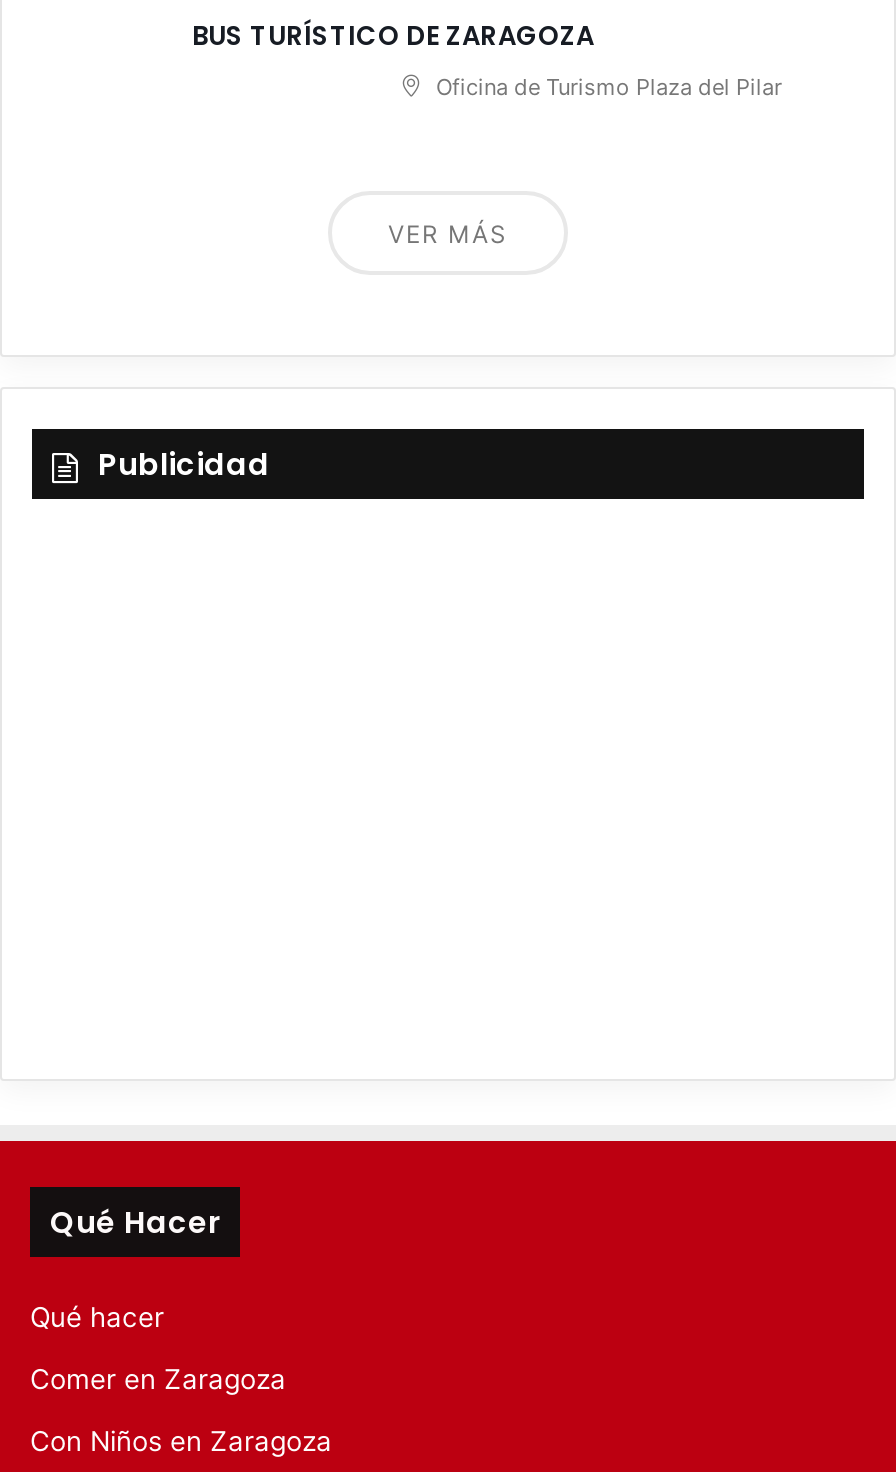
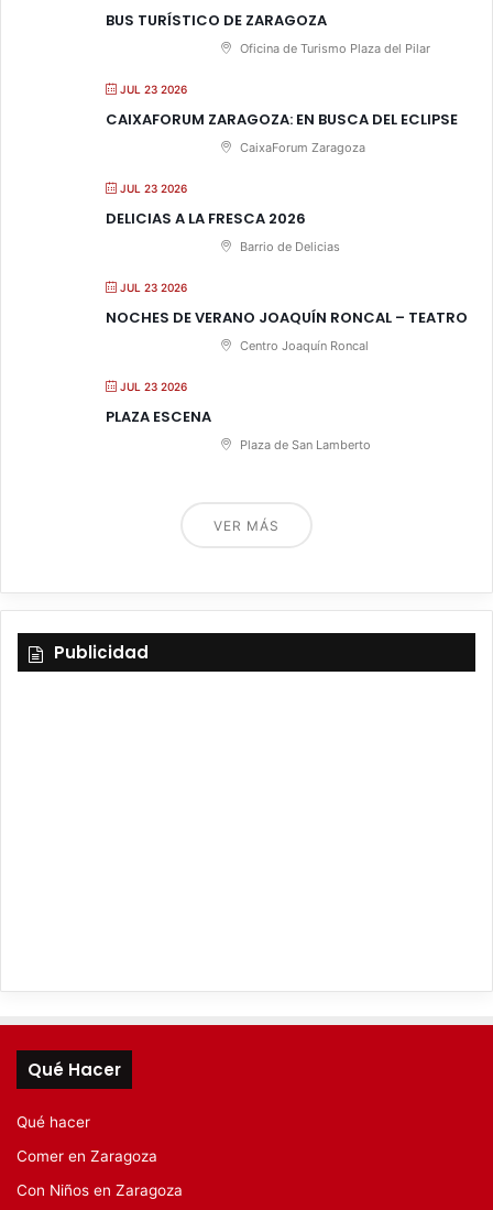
none -> [106,83,468,453] JUL 23 2026 | CAIXAFORUM ZARAGOZA: EN BUSCA DEL ECLIPSE | CaixaForum Zaragoza | JUL 23 2026 | DELICIAS A LA FRESCA 2026 | Barrio de Delicias | JUL 23 2026 | NOCHES DE VERANO JOAQUÍN RONCAL – TEATRO | Centro Joaquín Roncal | JUL 23 2026 | PLAZA ESCENA | Plaza de San Lamberto

